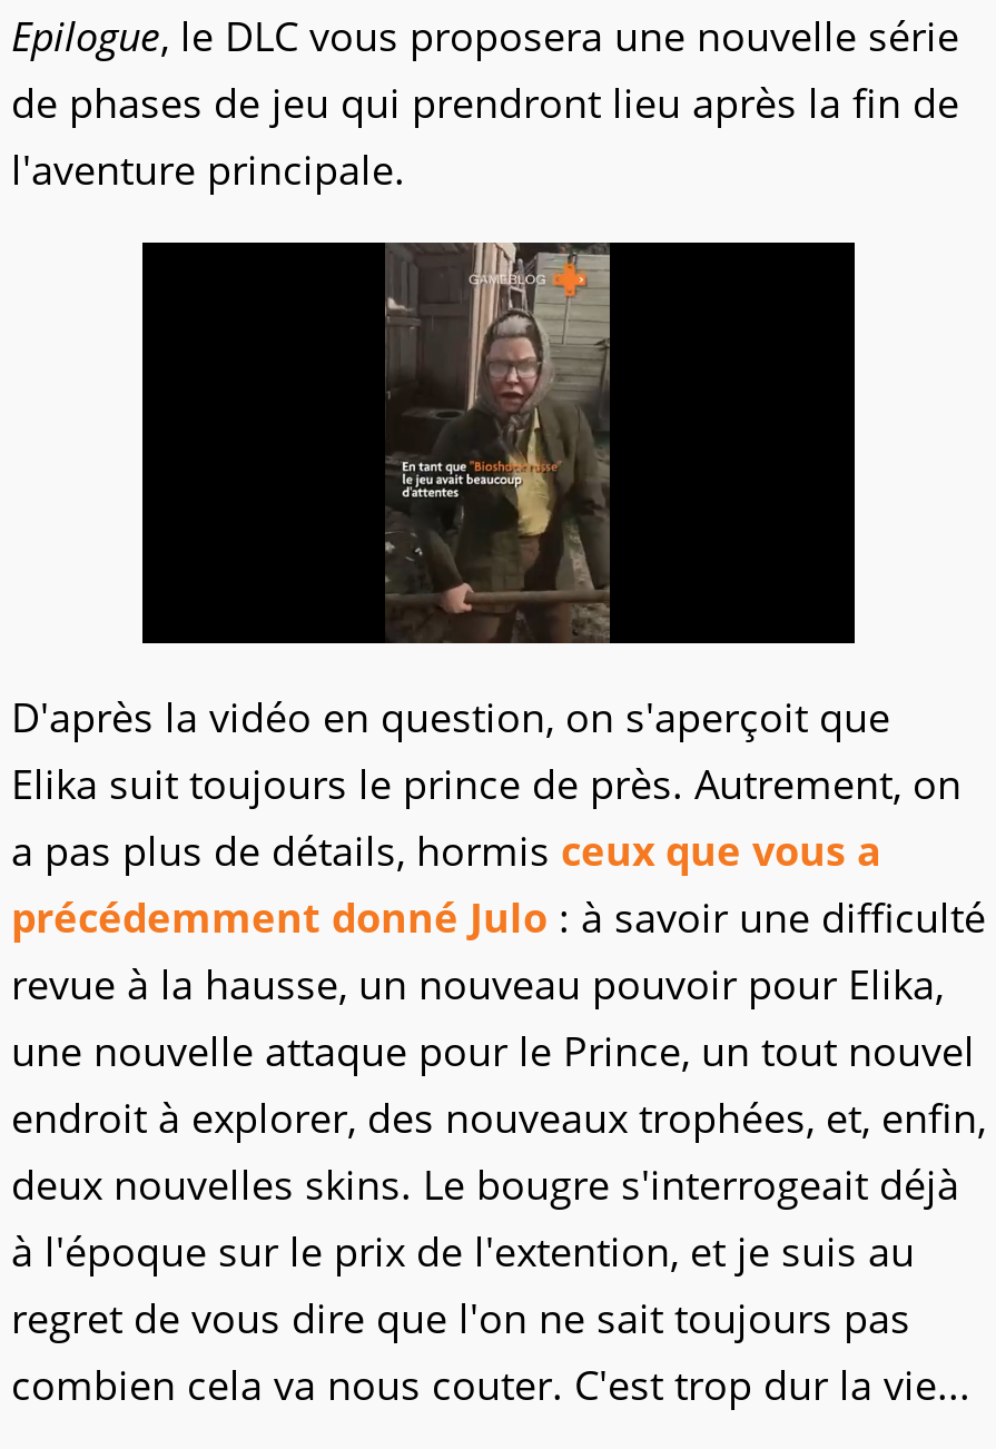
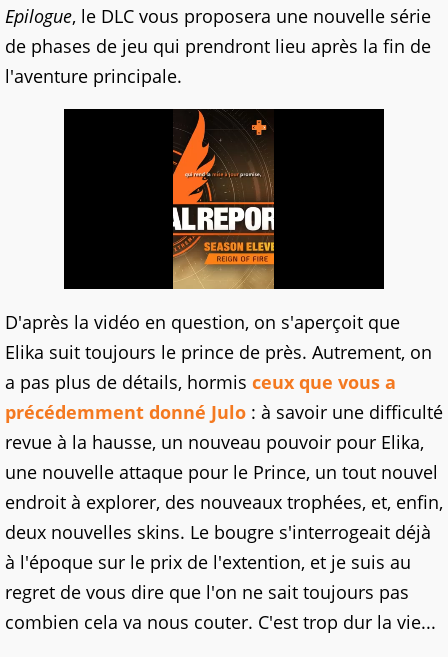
[385,240,612,645] [image] -> [172,108,275,290] [image]

